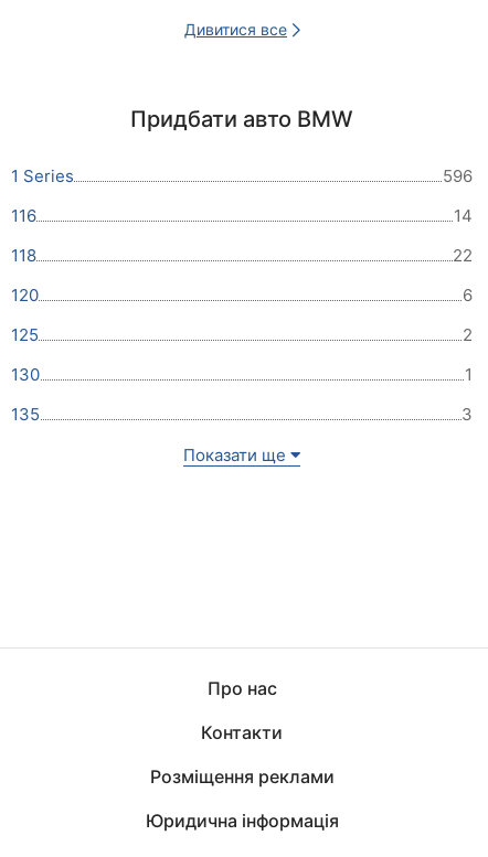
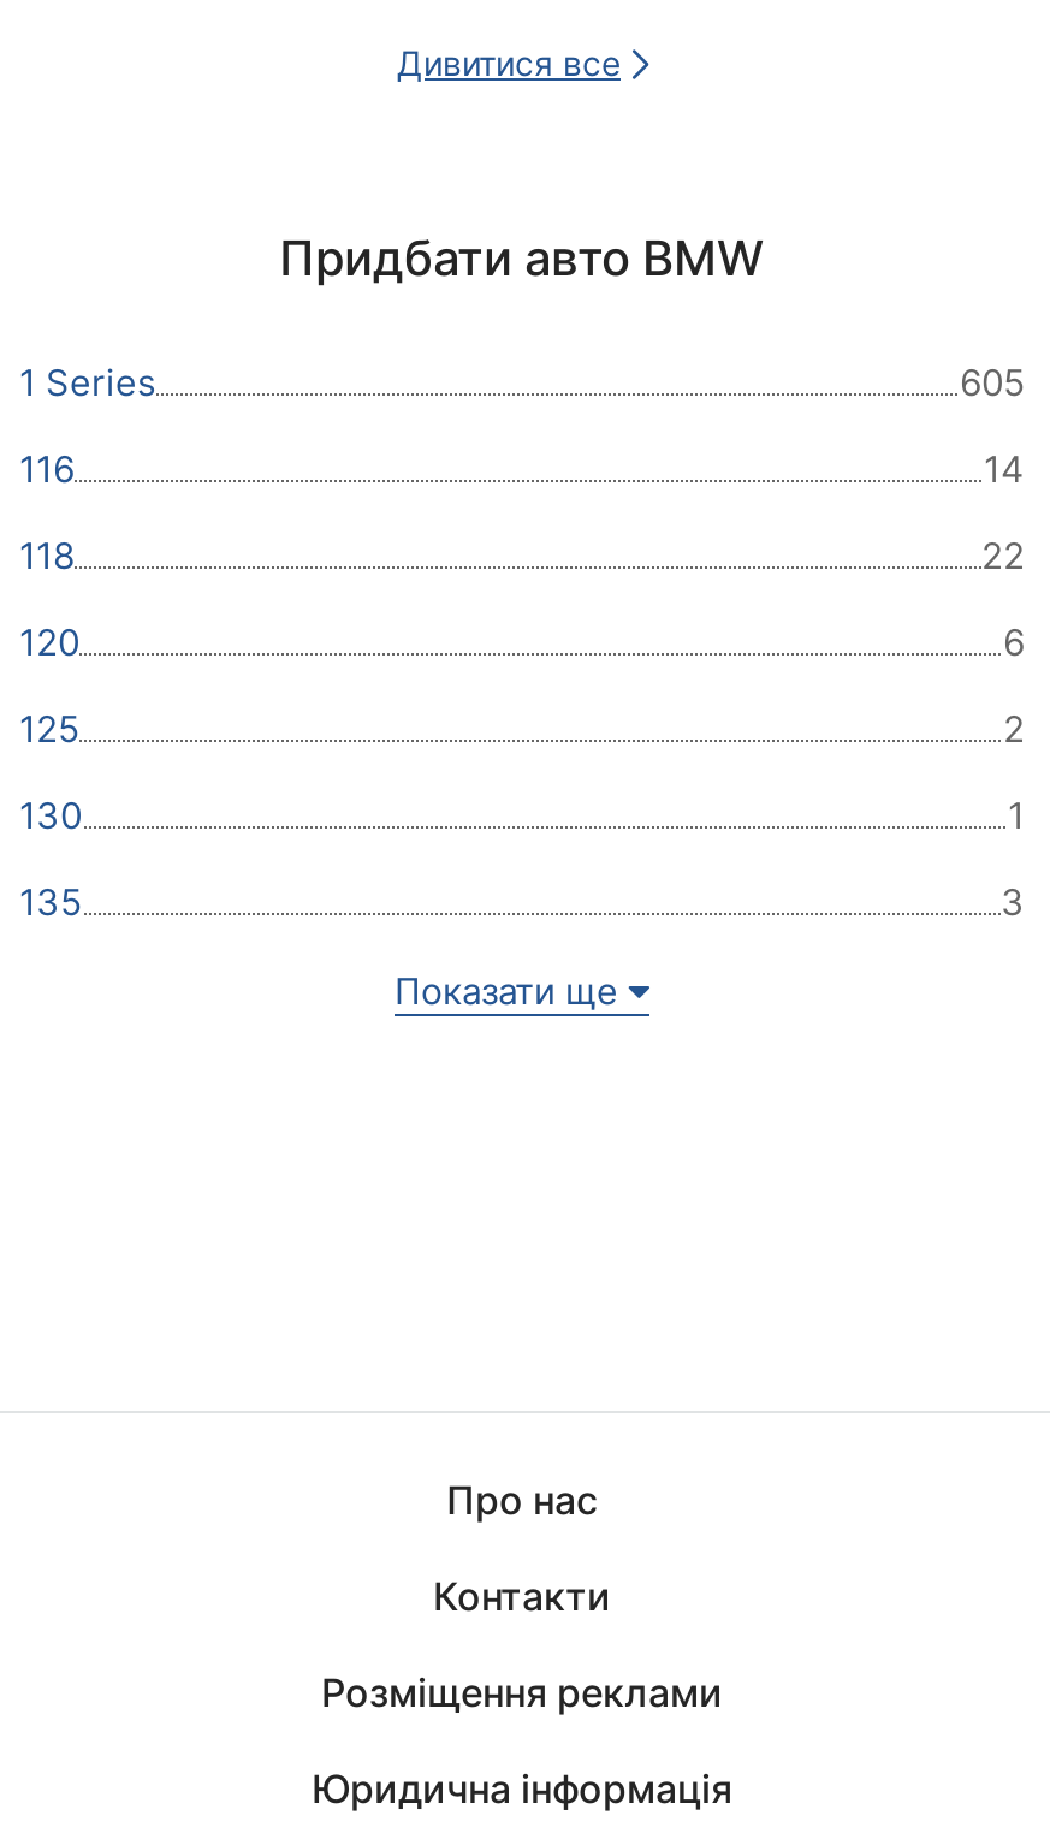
[443,166,473,187] 596 -> [960,360,1025,406] 605

